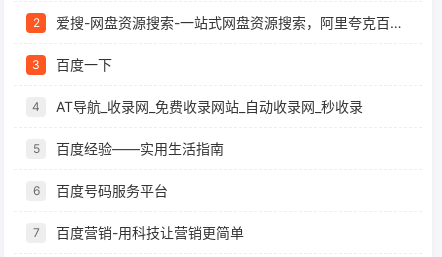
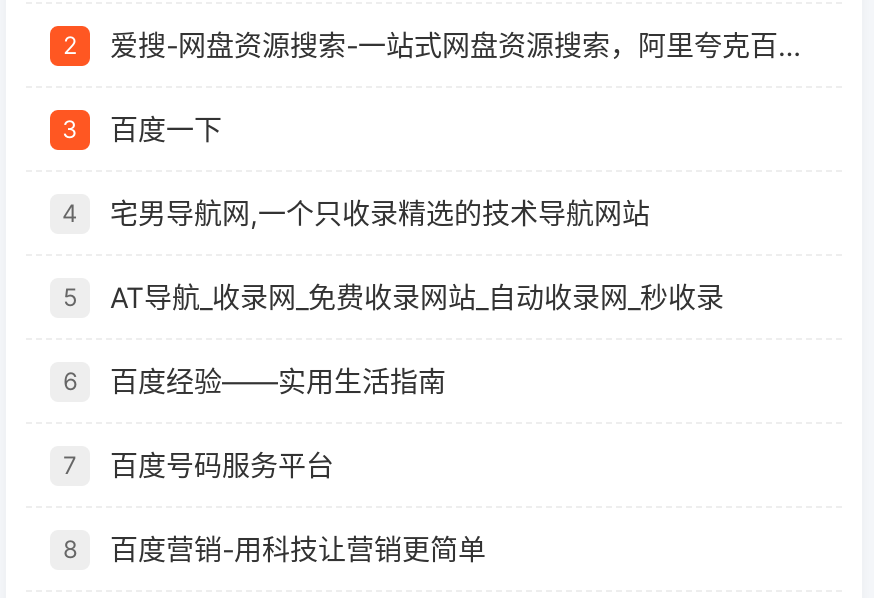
none -> [63,196,650,311] 宅男导航网,一个只收录精选的技术导航网站 | 5
[32,140,224,157] 5 百度经验——实用生活指南 -> [63,364,446,398] 6 百度经验——实用生活指南
[32,182,168,199] 6 百度号码服务平台 -> [63,448,334,482] 7 百度号码服务平台
[32,224,244,241] 7 百度营销-用科技让营销更简单 -> [63,532,486,566] 8 百度营销-用科技让营销更简单

